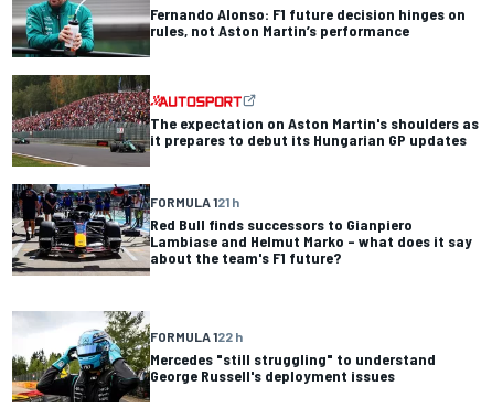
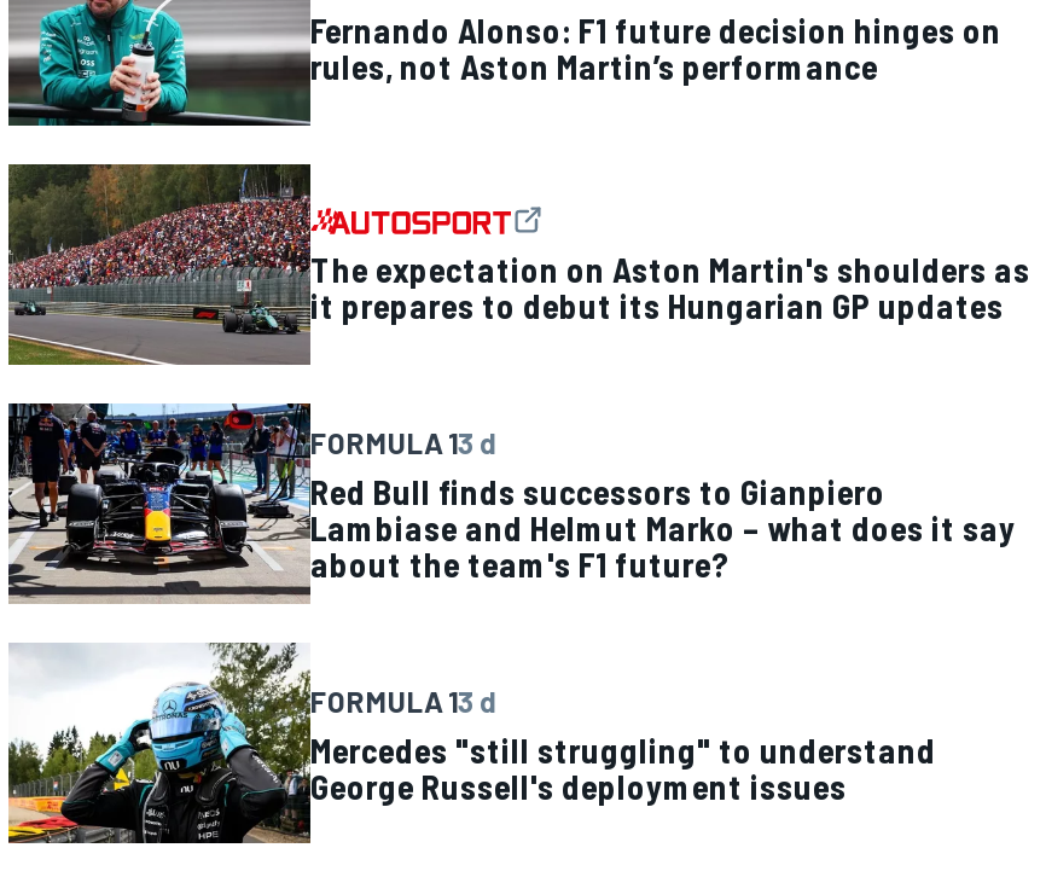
[150,194,239,209] FORMULA 121 h -> [310,425,496,459] FORMULA 13 d
[150,329,243,344] FORMULA 122 h -> [310,682,496,716] FORMULA 13 d

